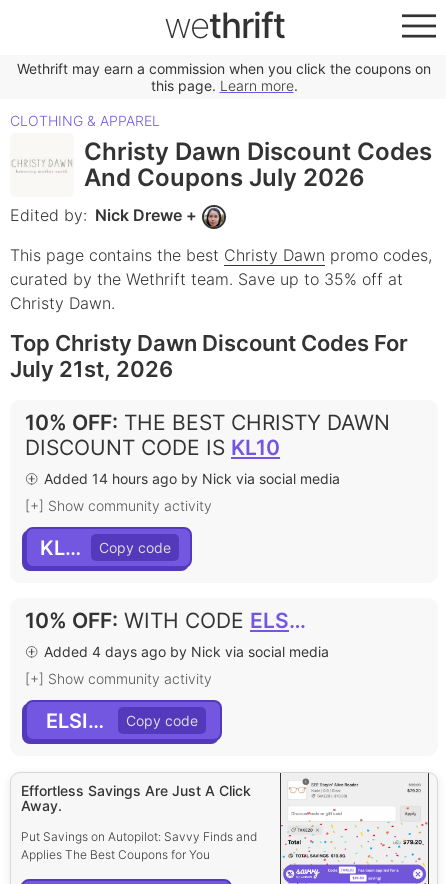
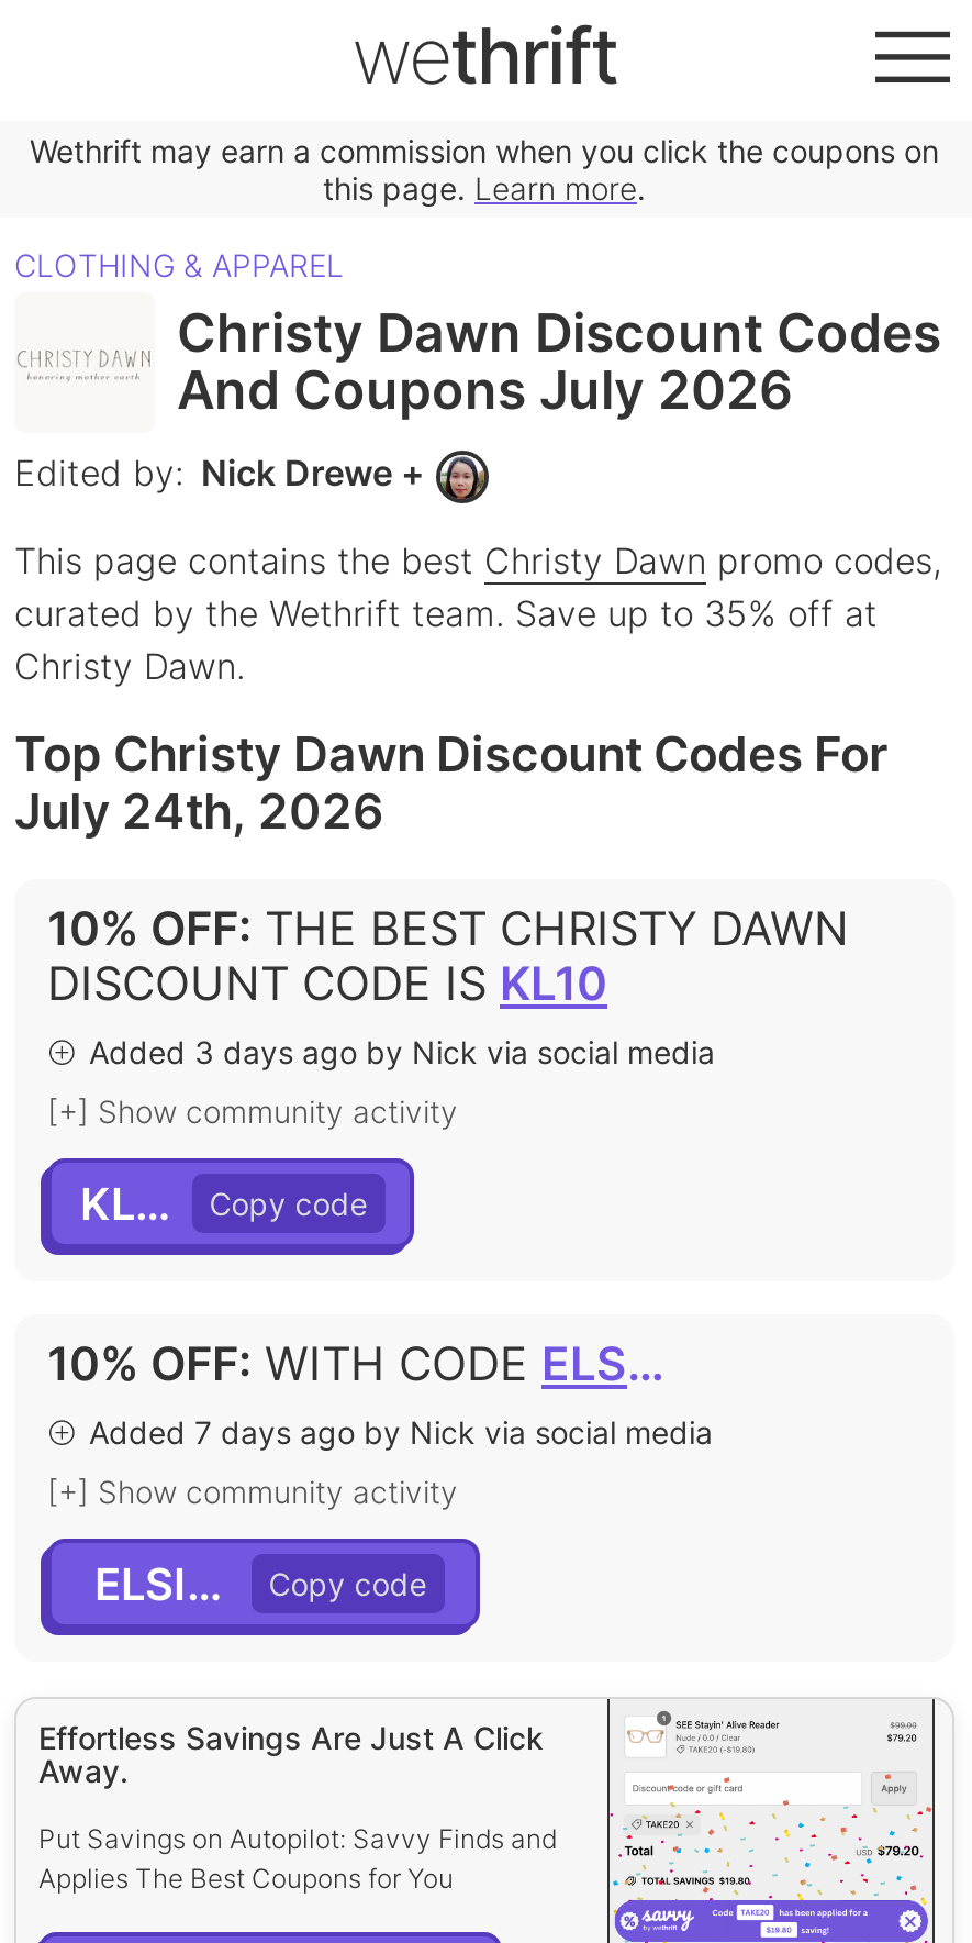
[10,356,173,382] July 21st, 2026 -> [14,782,383,840] July 24th, 2026
[44,470,340,487] Added 14 hours ago by Nick via social media -> [89,1033,715,1070] Added 3 days ago by Nick via social media
[44,643,329,660] Added 4 days ago by Nick via social media -> [89,1413,713,1450] Added 7 days ago by Nick via social media

